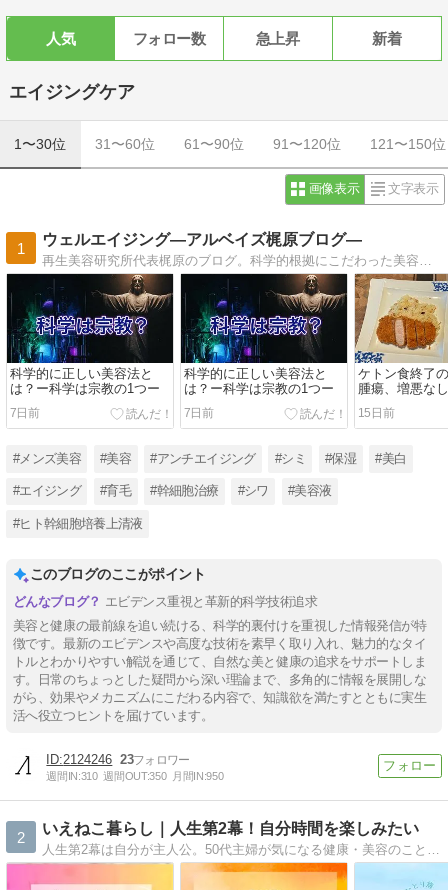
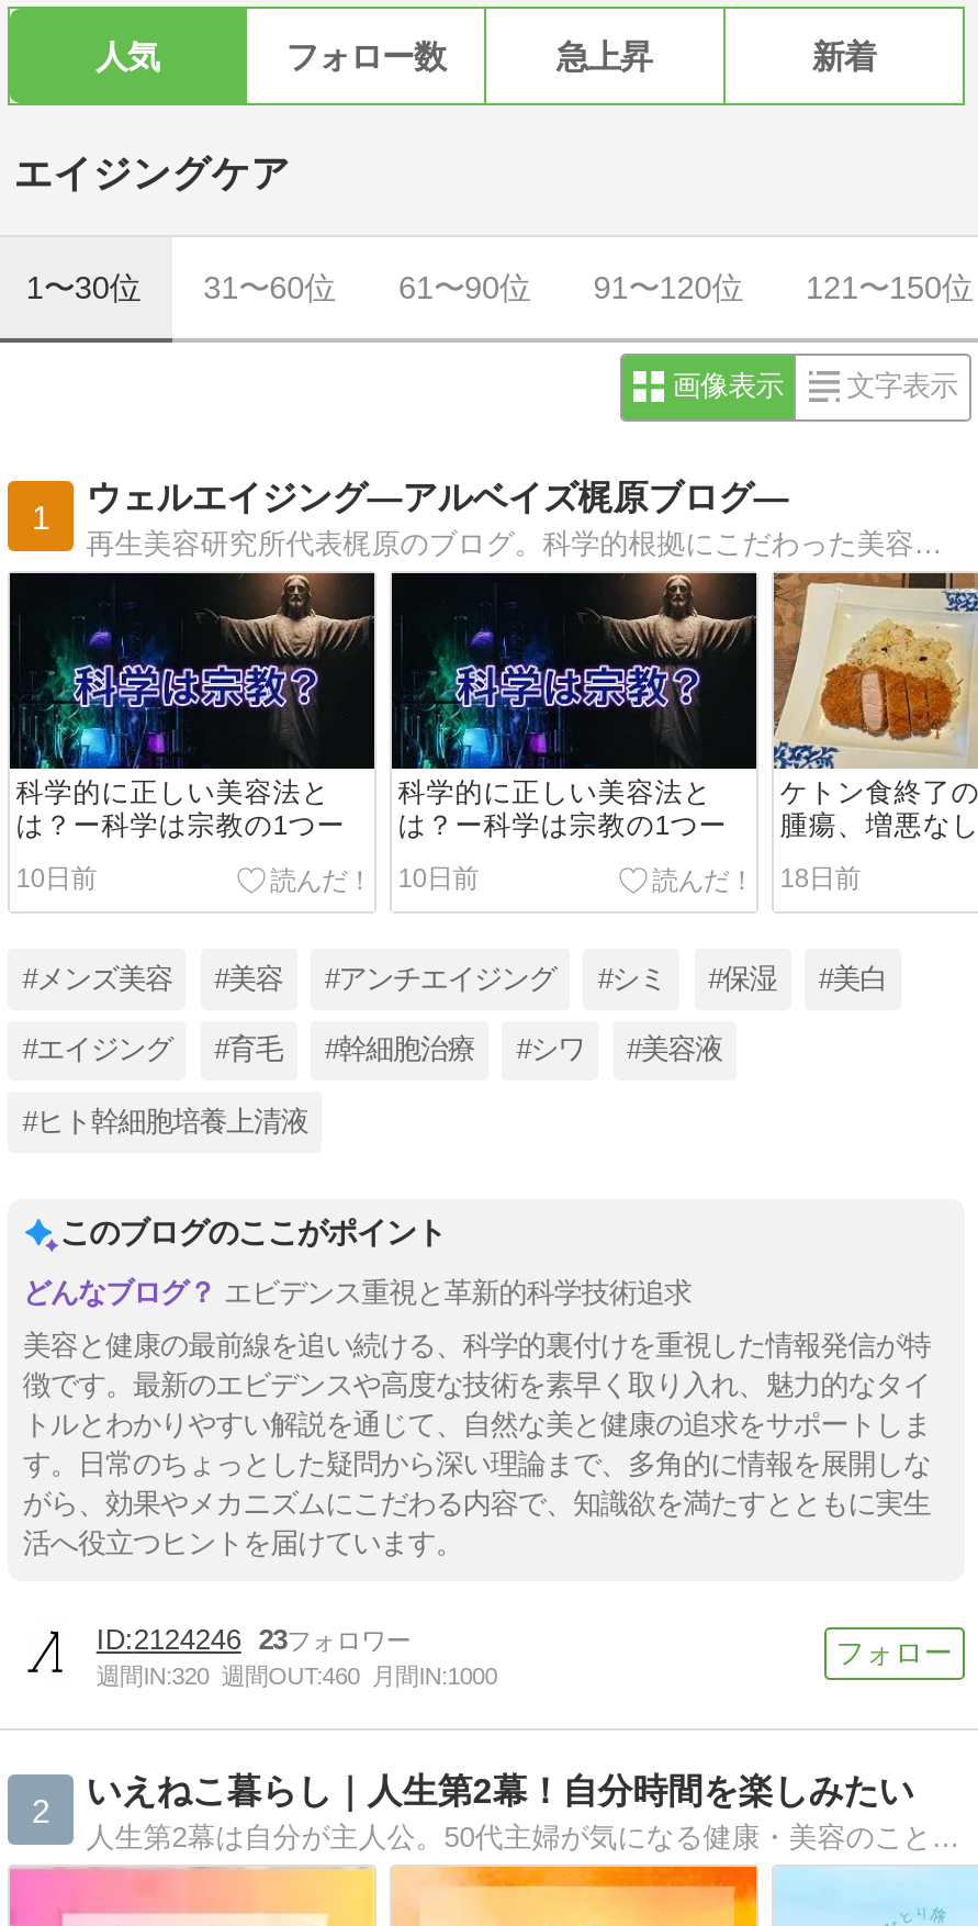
[10,406,40,420] 7日前 -> [16,863,96,894] 10日前
[184,406,214,420] 7日前 -> [398,863,478,894] 10日前
[358,406,394,420] 15日前 -> [780,863,860,894] 18日前
[46,770,223,782] 週間IN:310 週間OUT:350 月間IN:950 -> [96,1662,497,1688] 週間IN:320 週間OUT:460 月間IN:1000

